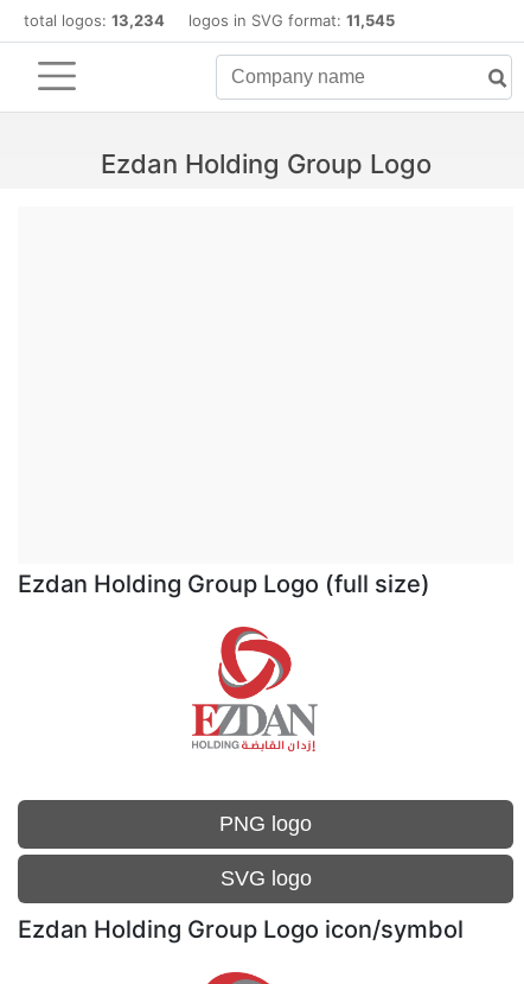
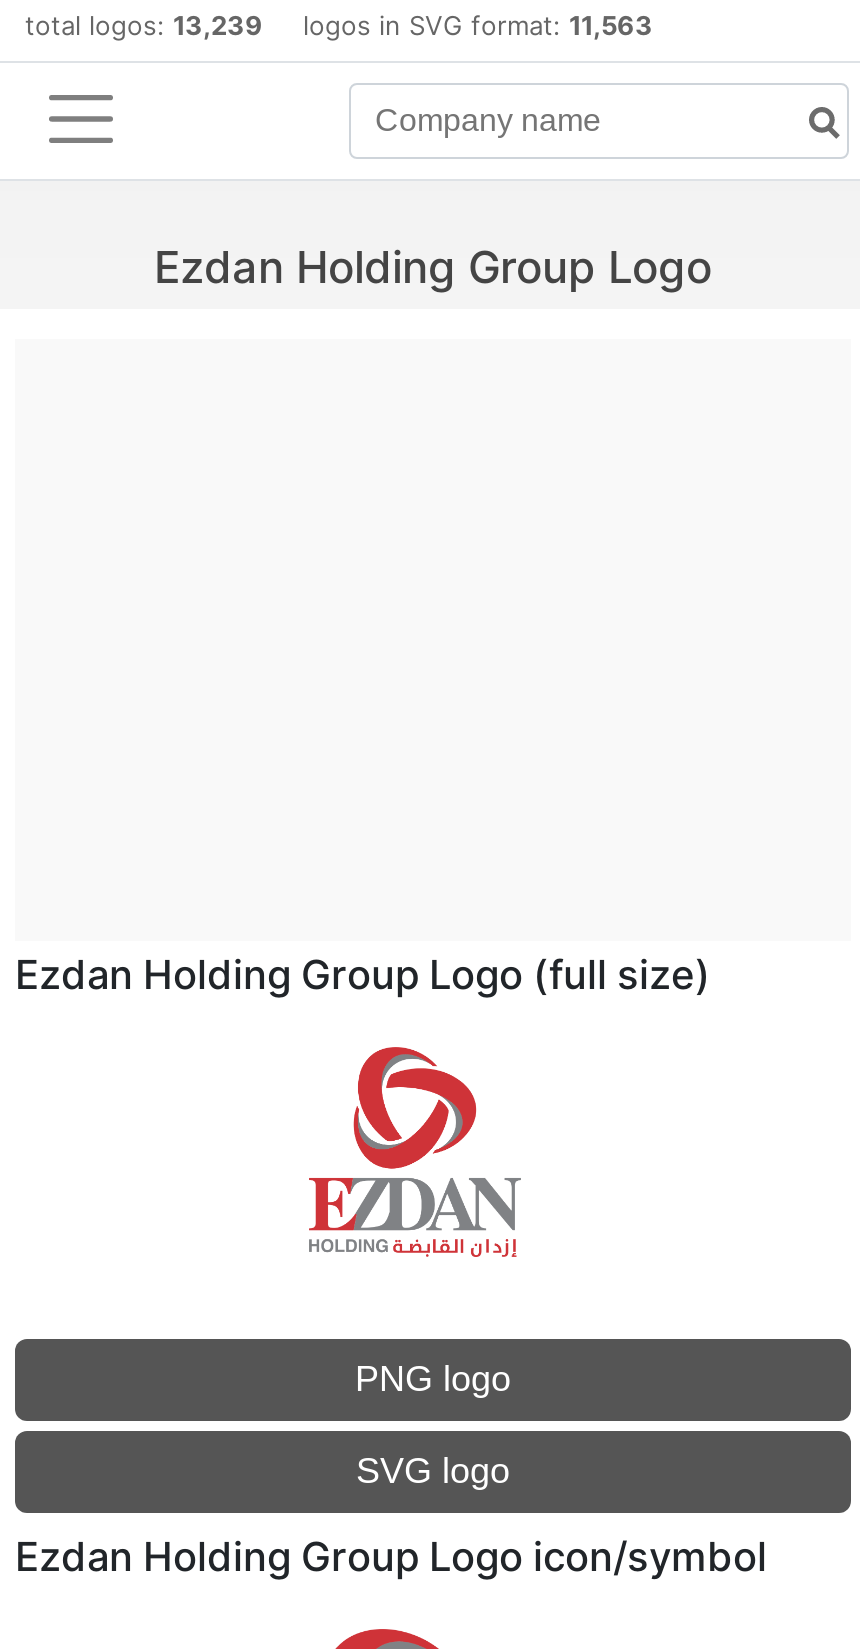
[24,11,395,30] total logos: 13,234 logos in SVG format: 11,545 -> [25,9,653,41] total logos: 13,239 logos in SVG format: 11,563

